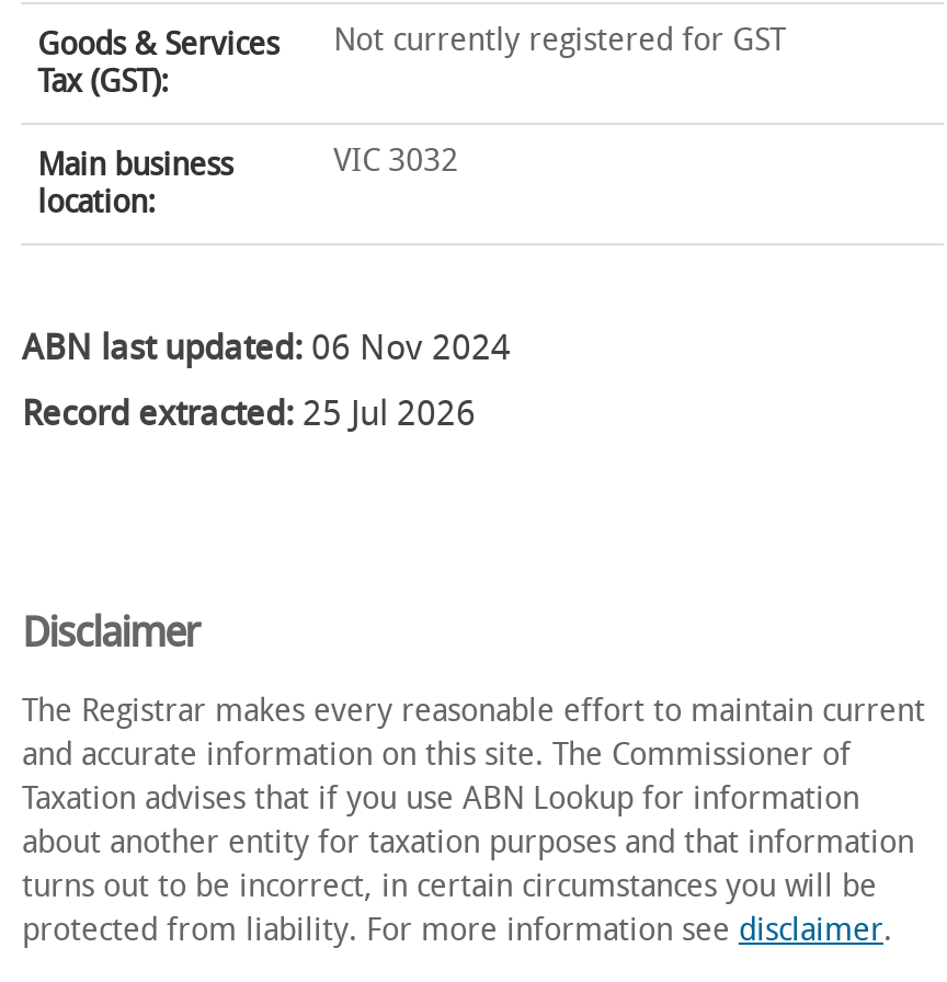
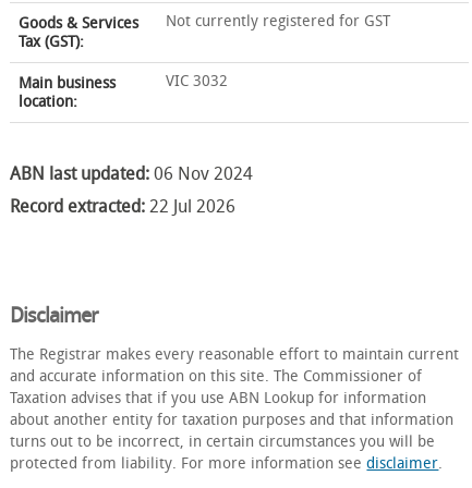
[22,392,475,434] Record extracted: 25 Jul 2026 -> [10,196,236,217] Record extracted: 22 Jul 2026

